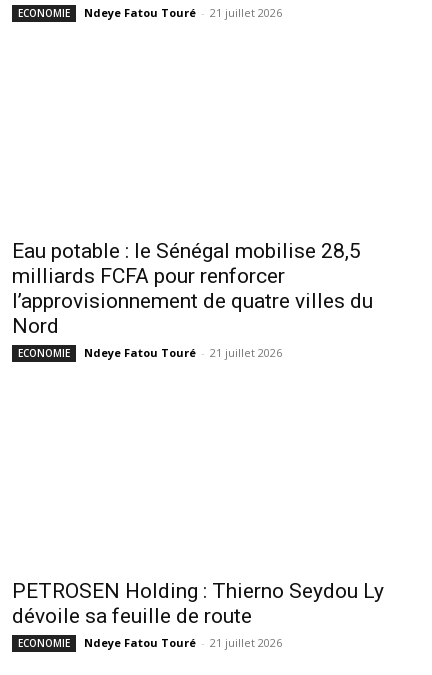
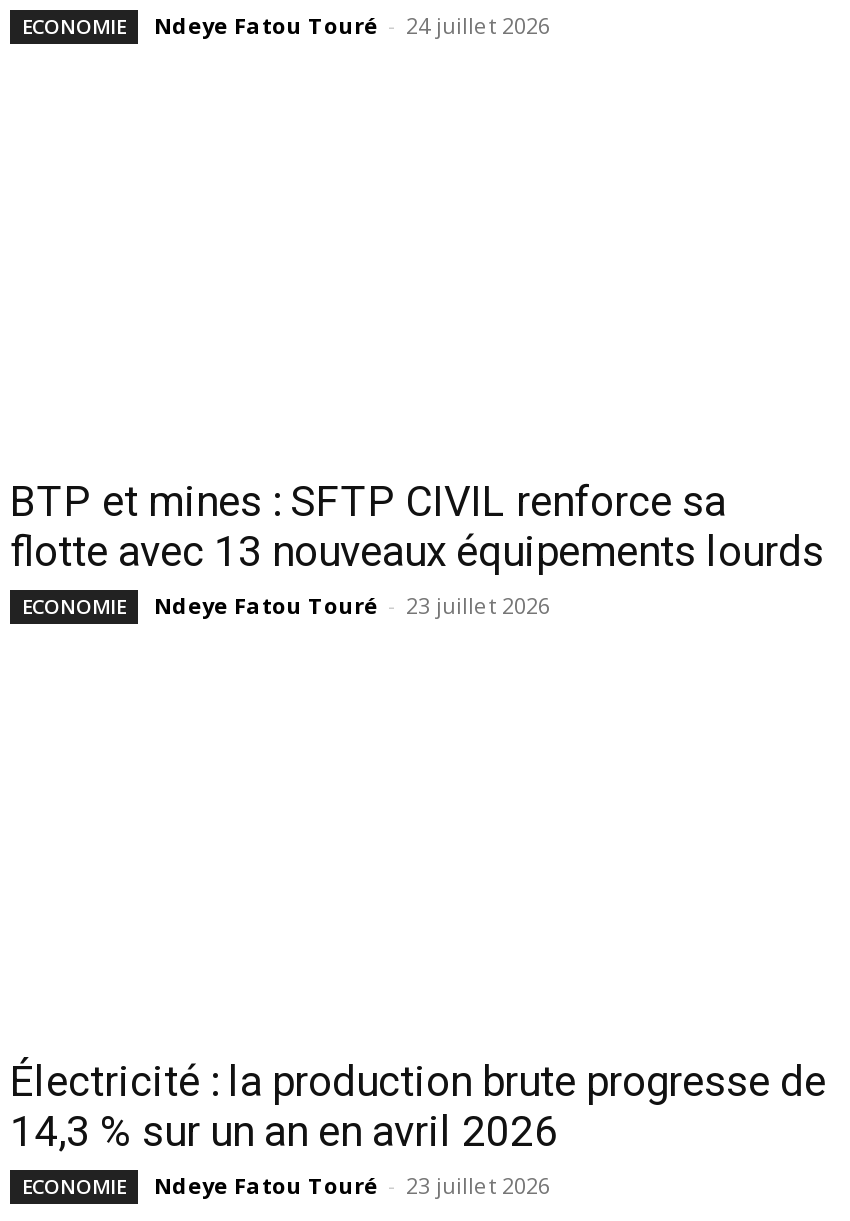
[84,4,282,19] Ndeye Fatou Touré - 21 juillet 2026 -> [154,9,550,39] Ndeye Fatou Touré - 24 juillet 2026
[12,238,373,337] Eau potable : le Sénégal mobilise 28,5 | milliards FCFA pour renforcer | l’approvisionnement de quatre villes du | Nord -> [10,477,824,575] BTP et mines : SFTP CIVIL renforce sa | flotte avec 13 nouveaux équipements lourds
[84,344,282,359] Ndeye Fatou Touré - 21 juillet 2026 -> [154,589,550,619] Ndeye Fatou Touré - 23 juillet 2026
[12,578,384,627] PETROSEN Holding : Thierno Seydou Ly | dévoile sa feuille de route -> [10,1057,826,1155] Électricité : la production brute progresse de | 14,3 % sur un an en avril 2026
[84,634,282,649] Ndeye Fatou Touré - 21 juillet 2026 -> [154,1169,550,1199] Ndeye Fatou Touré - 23 juillet 2026

